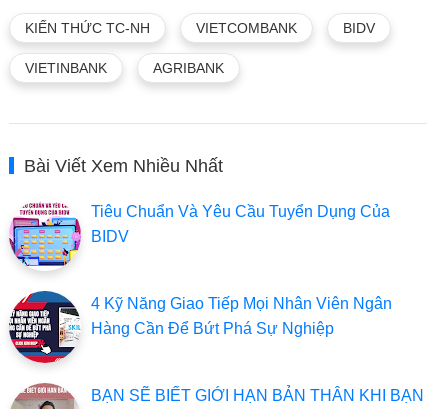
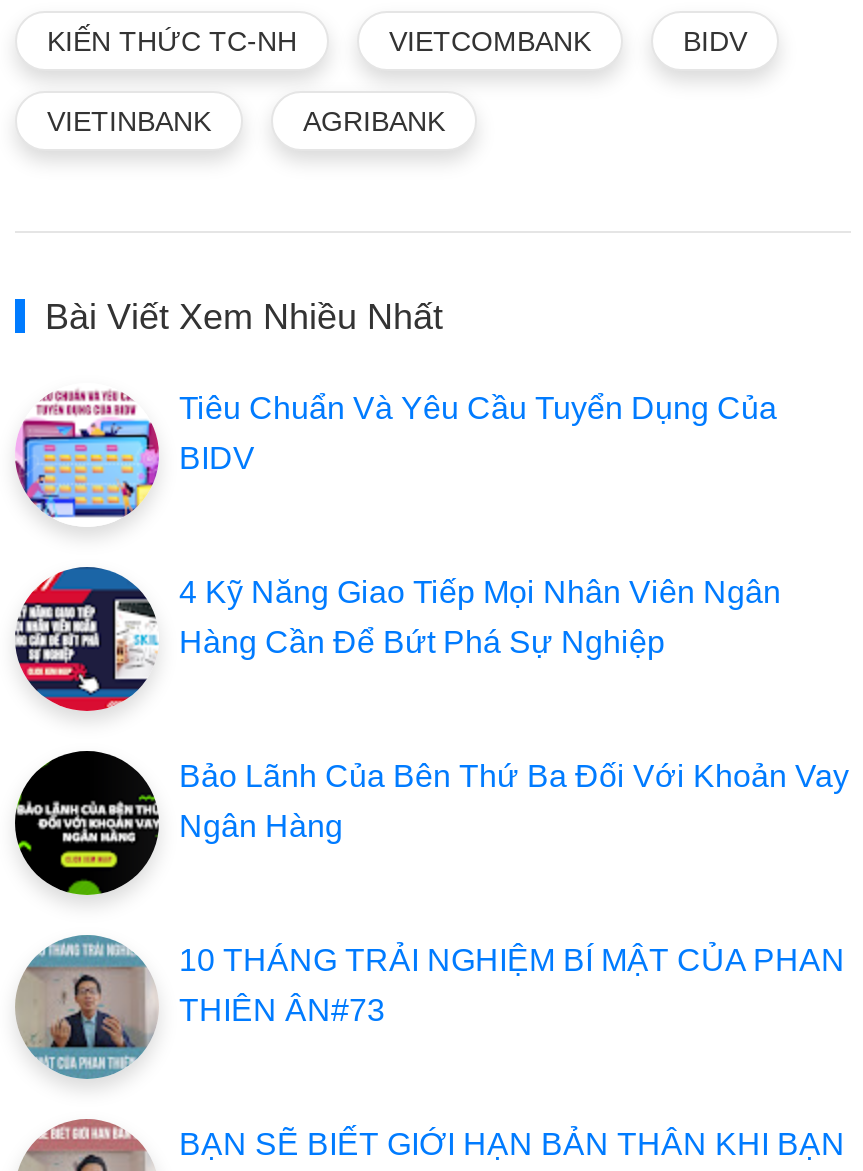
none -> [13,751,849,897] [image] | Bảo Lãnh Của Bên Thứ Ba Đối Với Khoản Vay | Ngân Hàng
none -> [27,935,845,1081] [image] | 10 THÁNG TRẢI NGHIỆM BÍ MẬT CỦA PHAN | THIÊN ÂN#73

